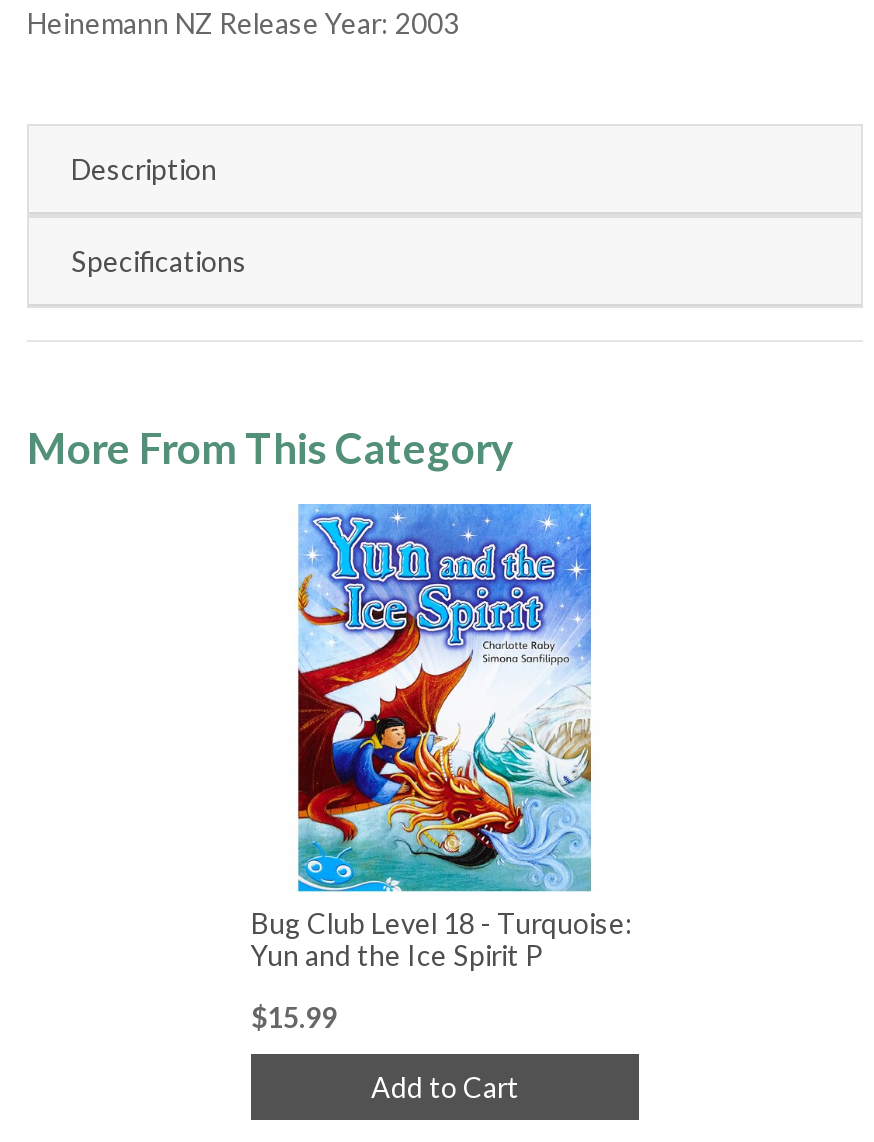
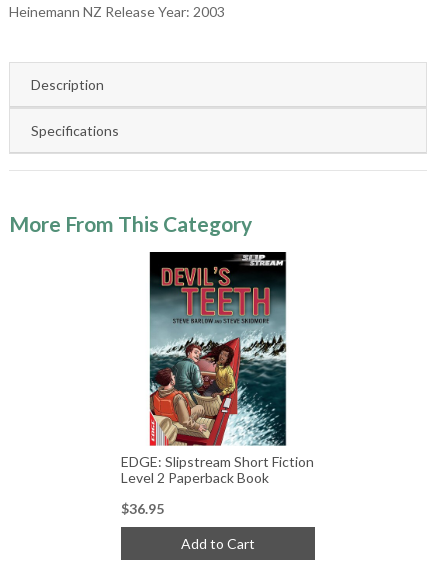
[251,502,633,972] [image] | Bug Club Level 18 - Turquoise: | Yun and the Ice Spirit P -> [121,251,314,486] [image] | EDGE: Slipstream Short Fiction | Level 2 Paperback Book
[251,1000,337,1034] $15.99 -> [121,500,164,517] $36.95

